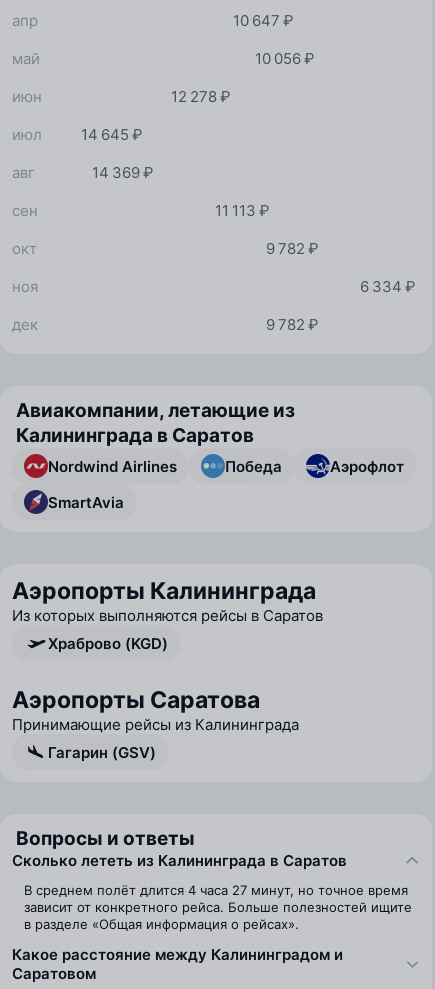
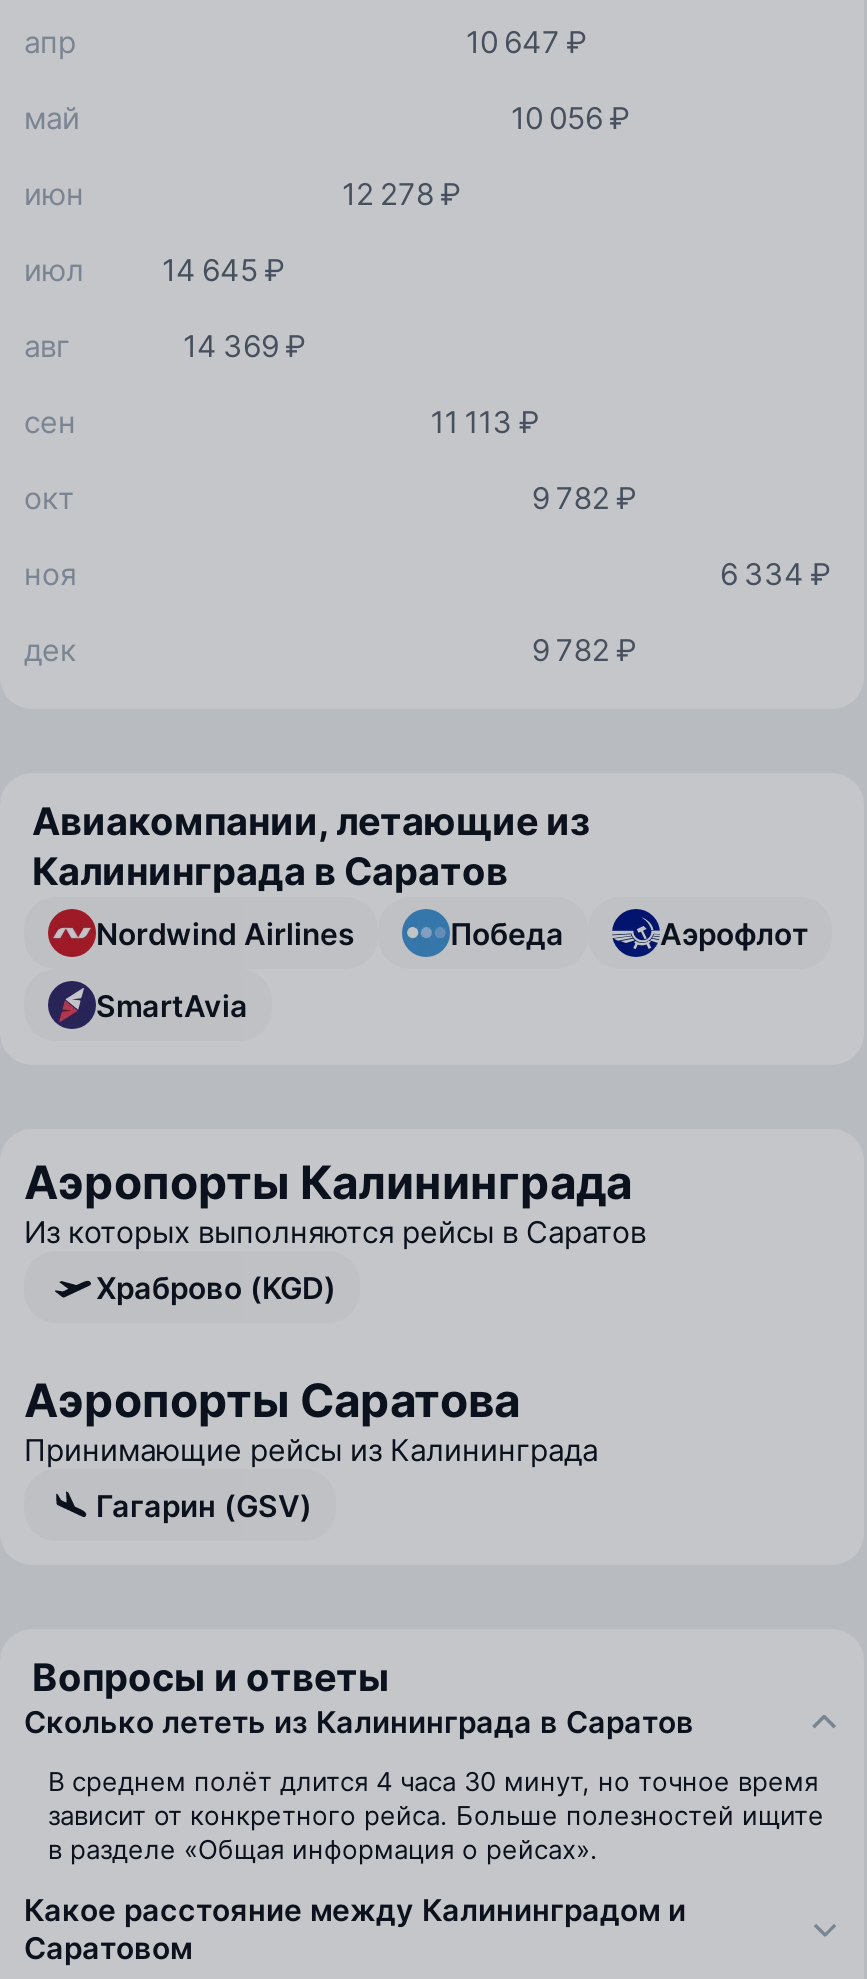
[24,882,408,898] В среднем полёт длится 4 часа 27 минут, но точное время -> [48,1765,818,1797] В среднем полёт длится 4 часа 30 минут, но точное время

